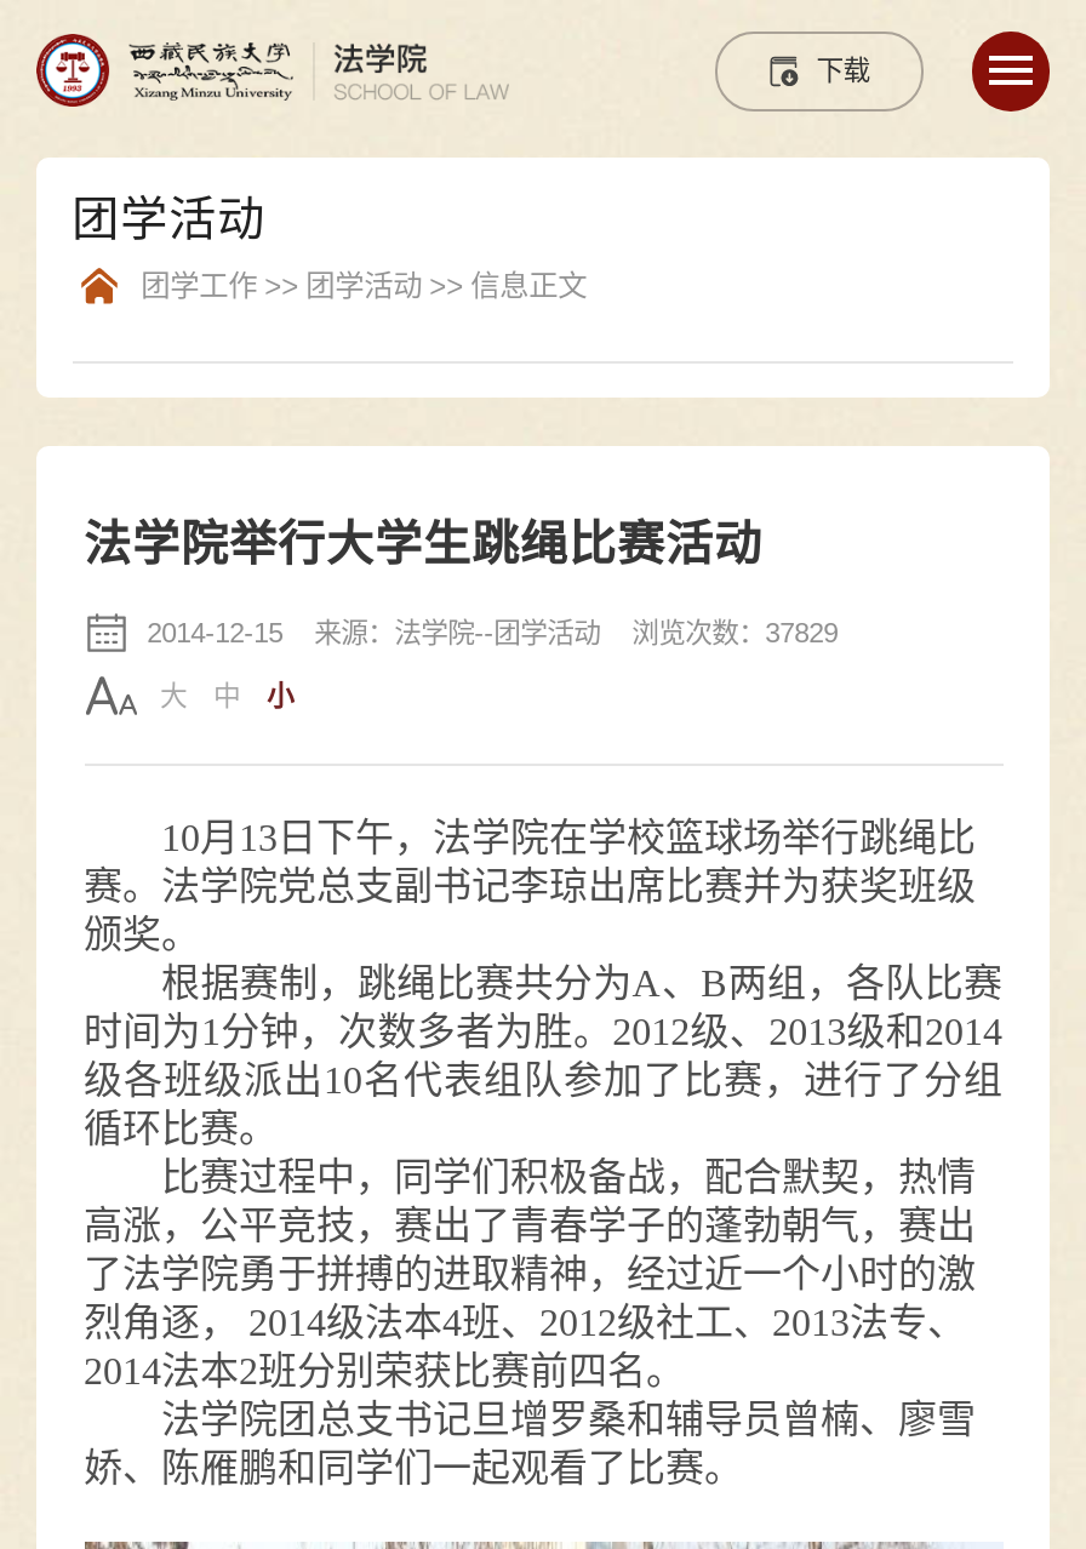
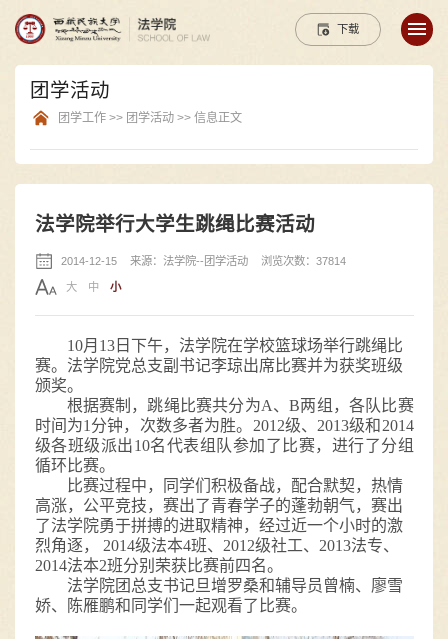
[147,618,838,647] 2014-12-15 来源：法学院--团学活动 浏览次数：37829 -> [61,255,346,267] 2014-12-15 来源：法学院--团学活动 浏览次数：37814

